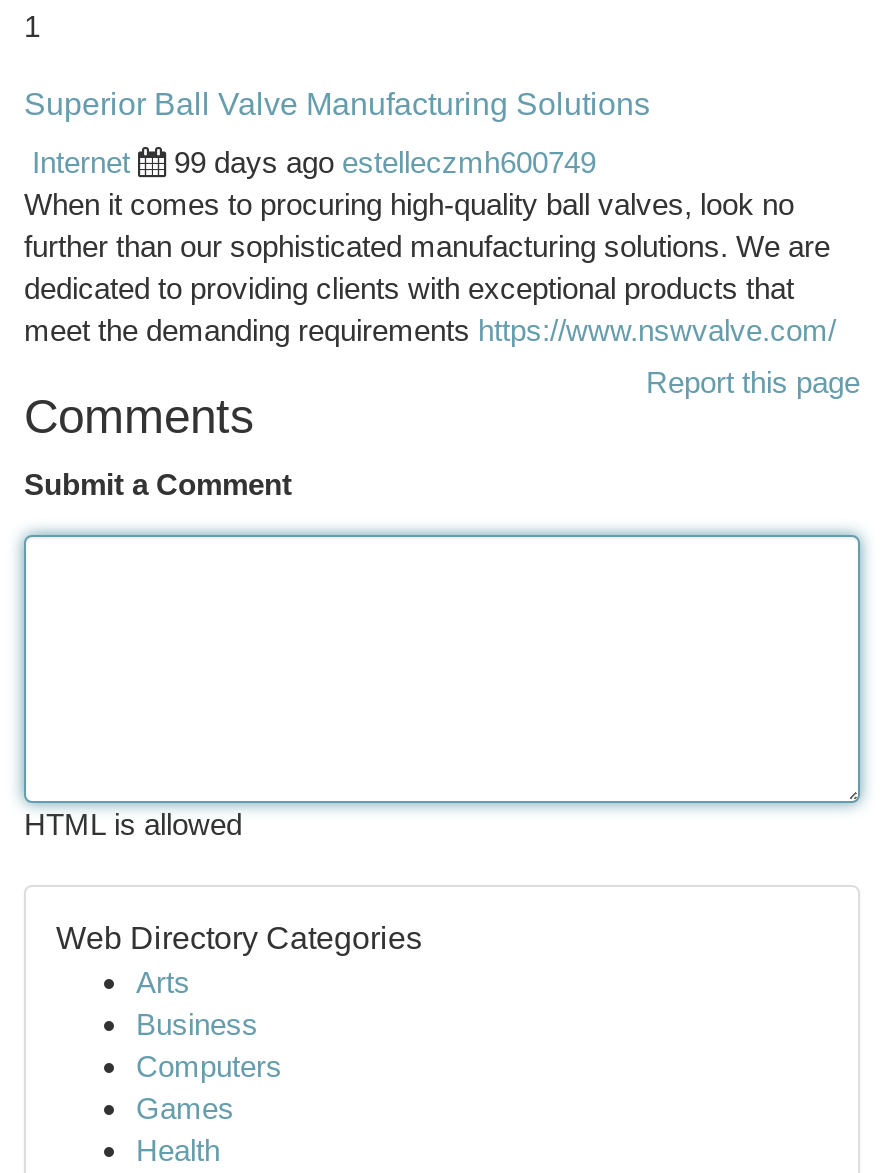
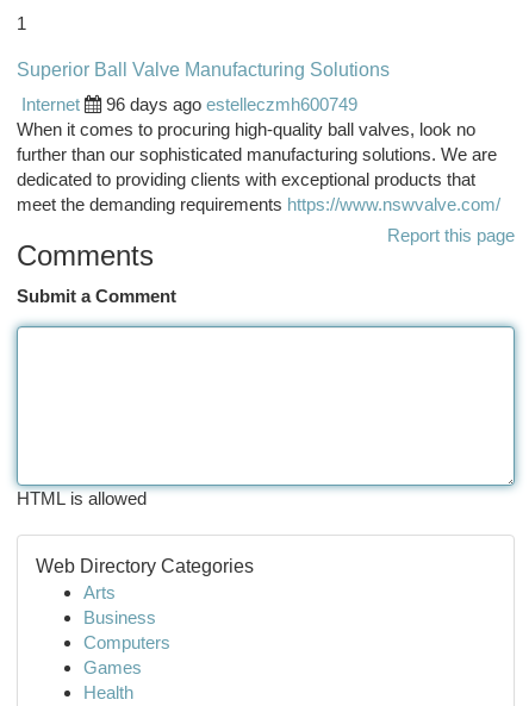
[174,145,596,179] 99 days ago estelleczmh600749 -> [106,94,357,114] 96 days ago estelleczmh600749

